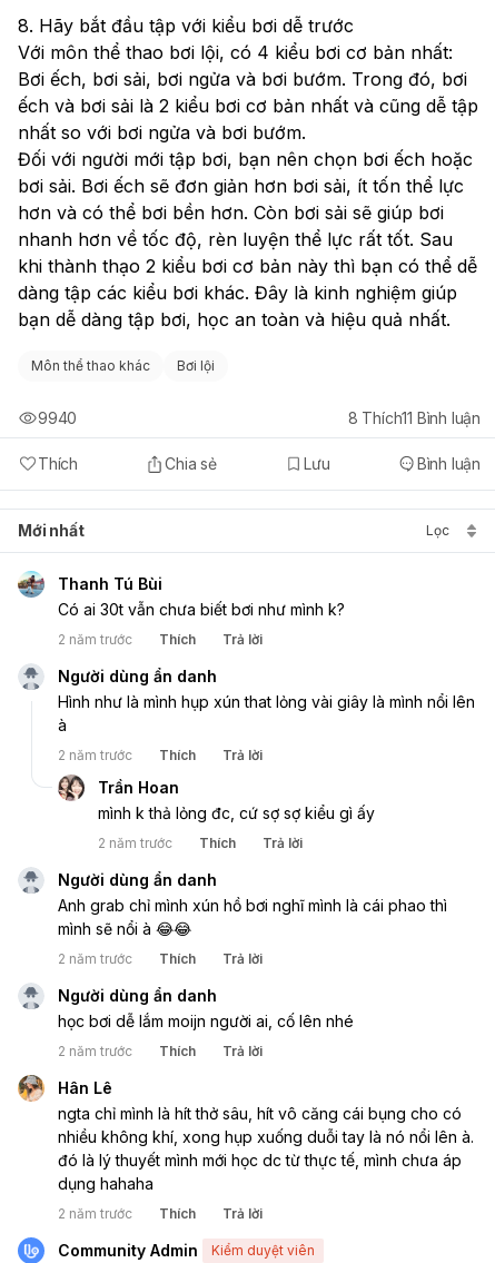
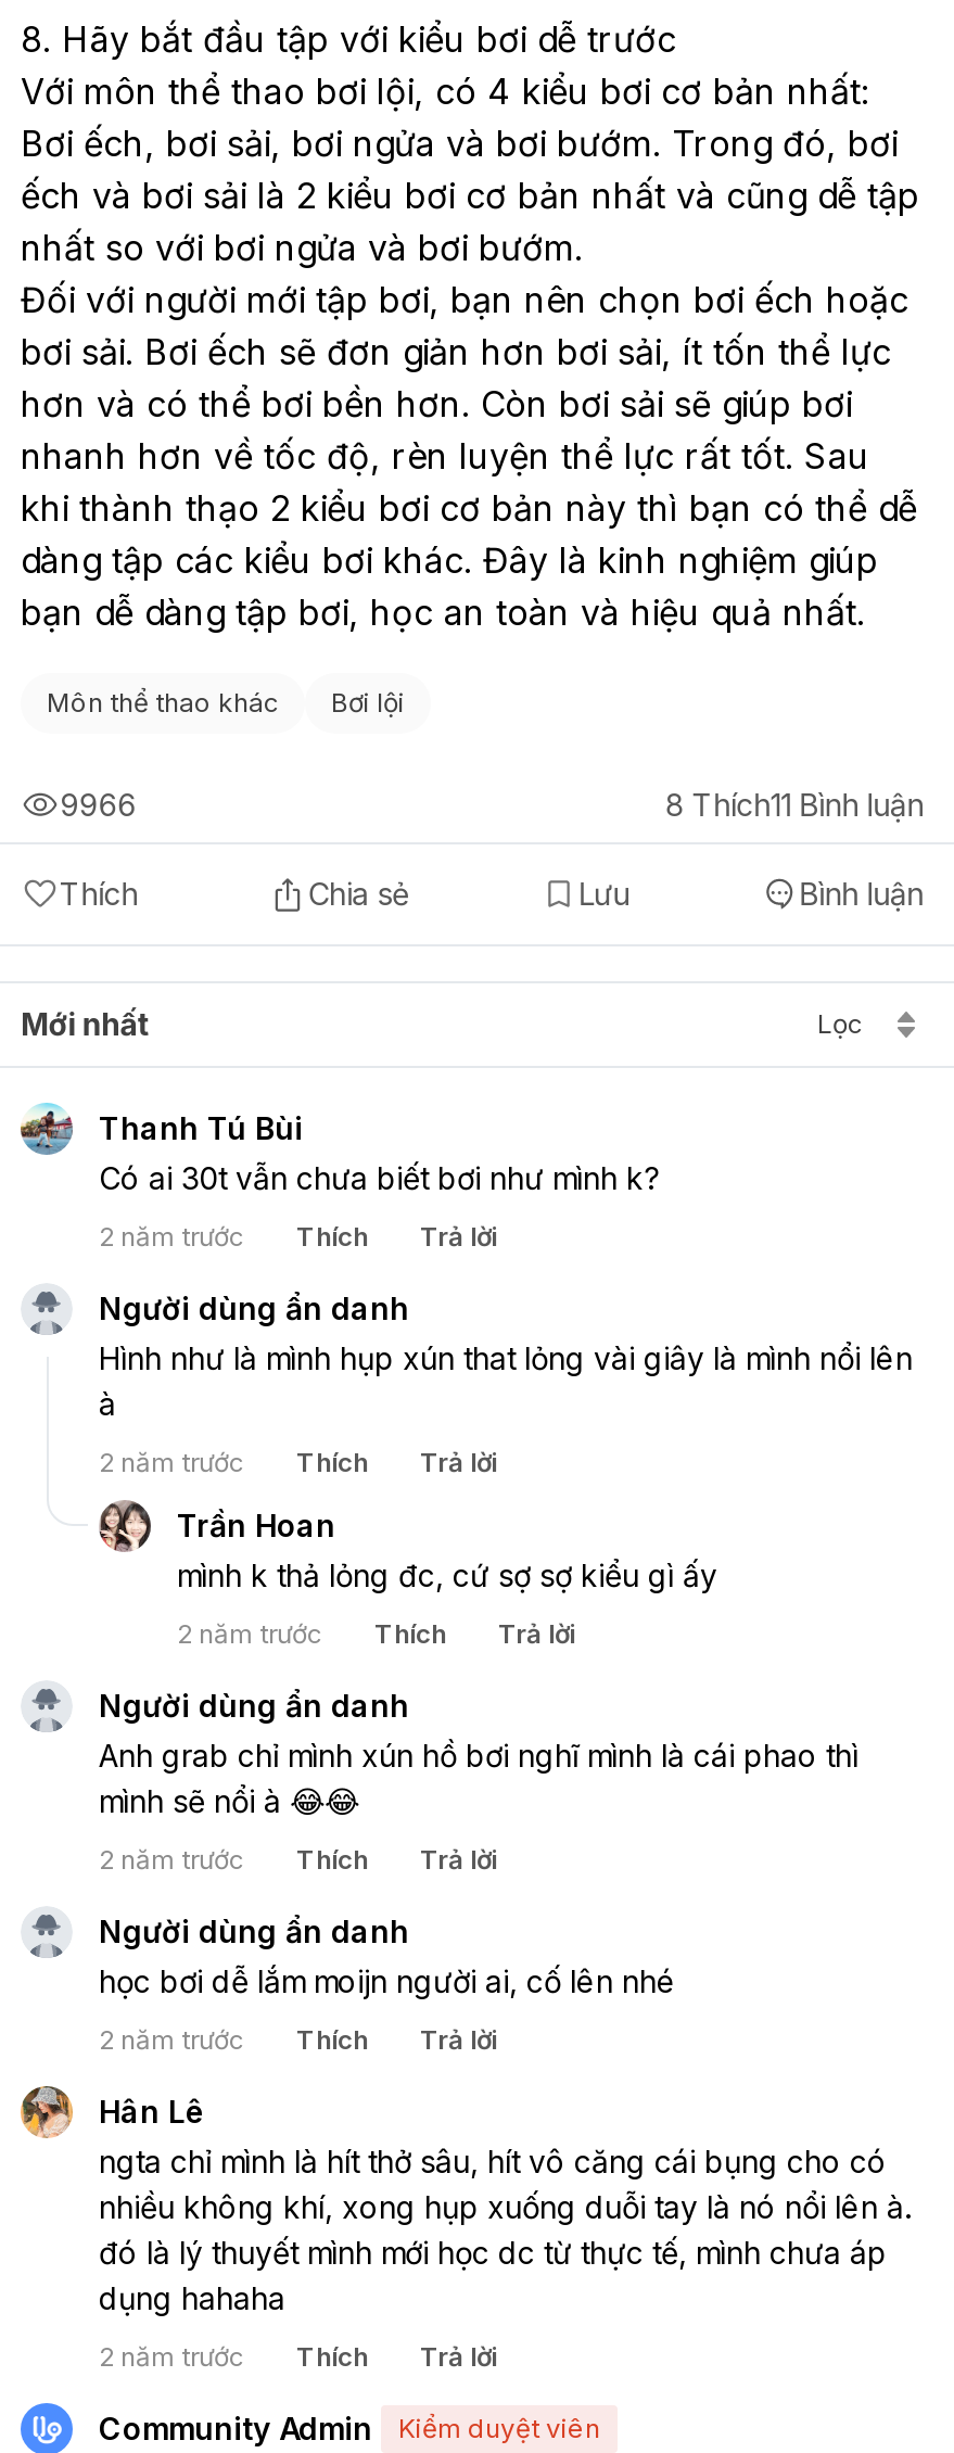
[38,408,77,427] 9940 -> [60,786,136,823] 9966

